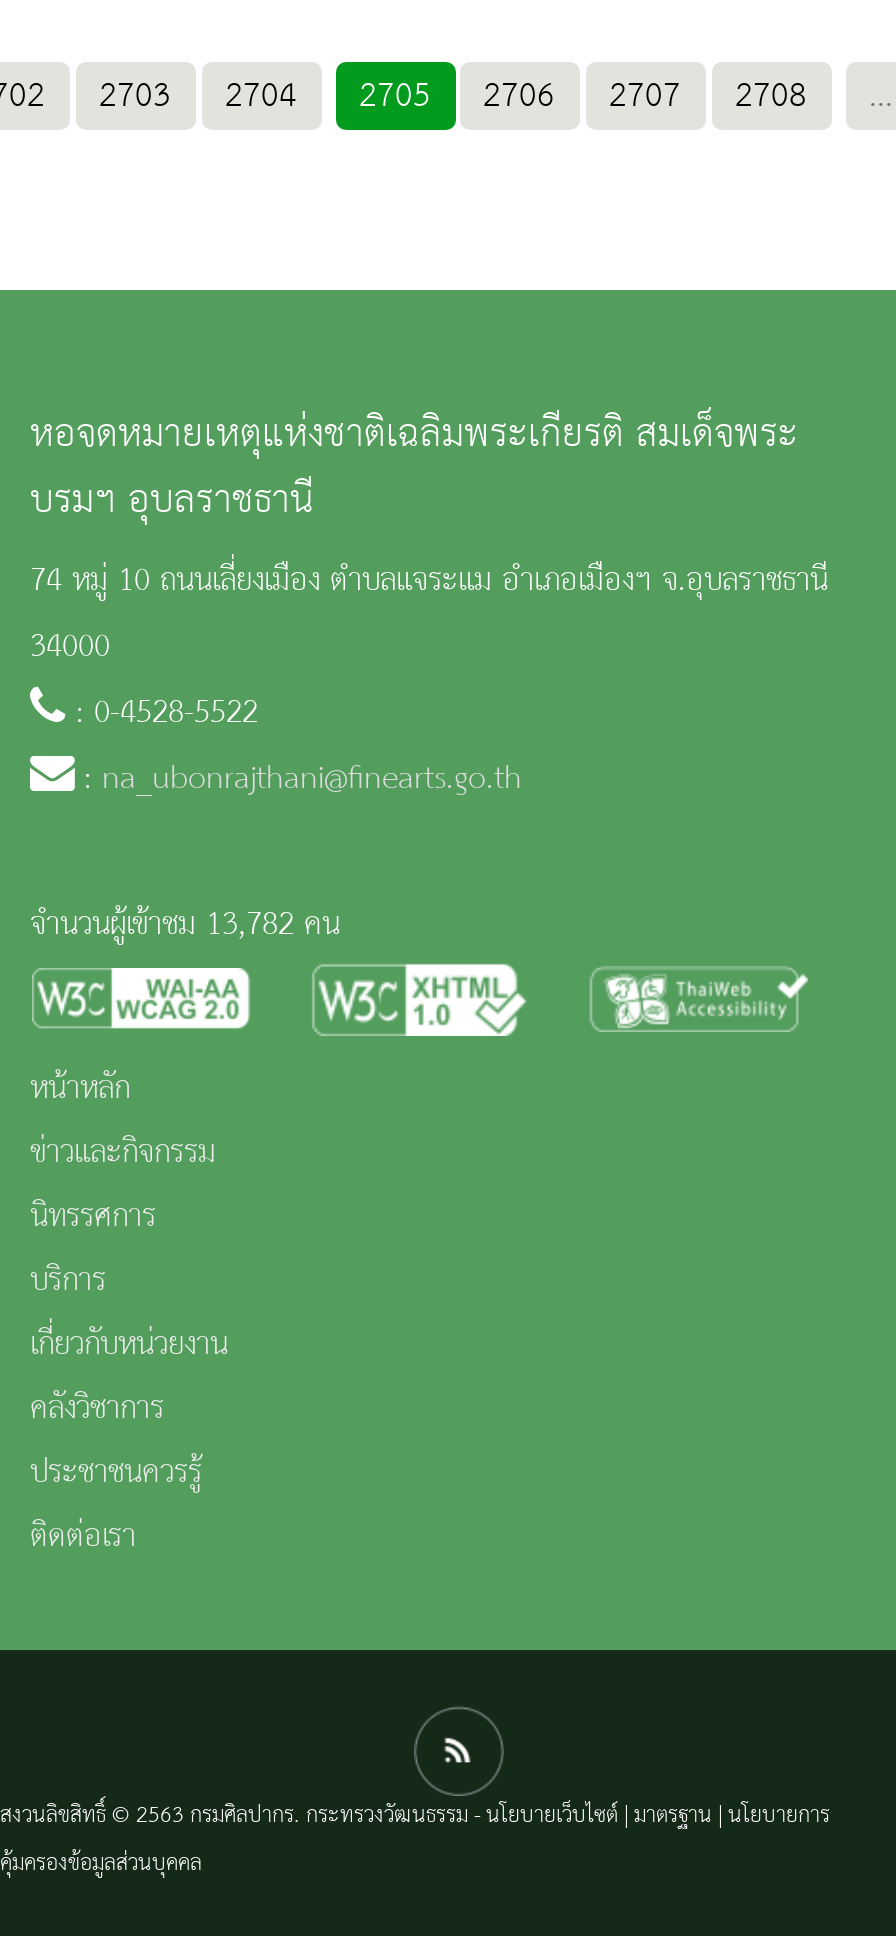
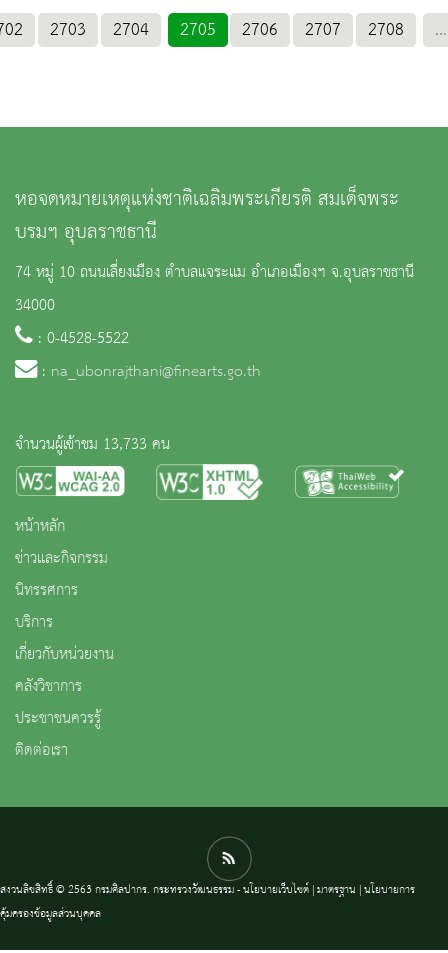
[30,897,340,957] จำนวนผู้เข้าชม 13,782 คน -> [15,430,170,460] จำนวนผู้เข้าชม 13,733 คน

